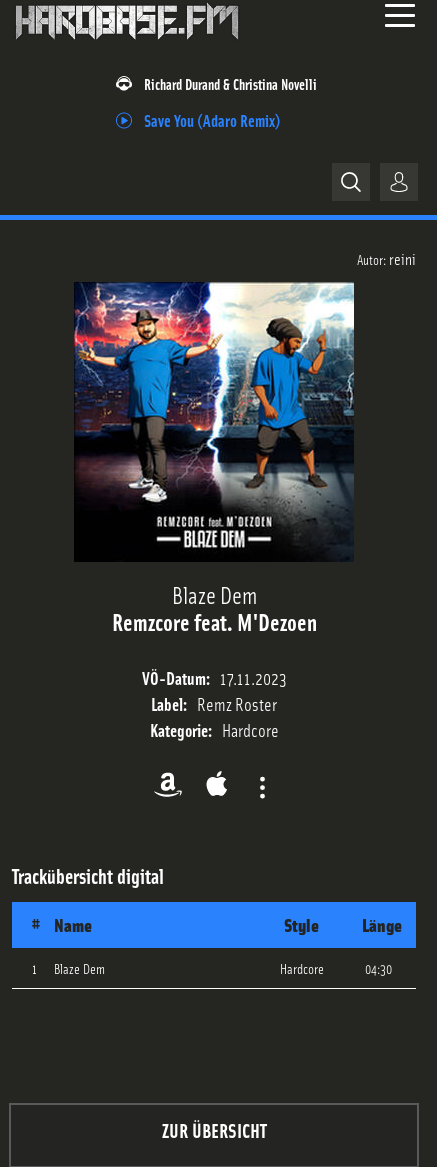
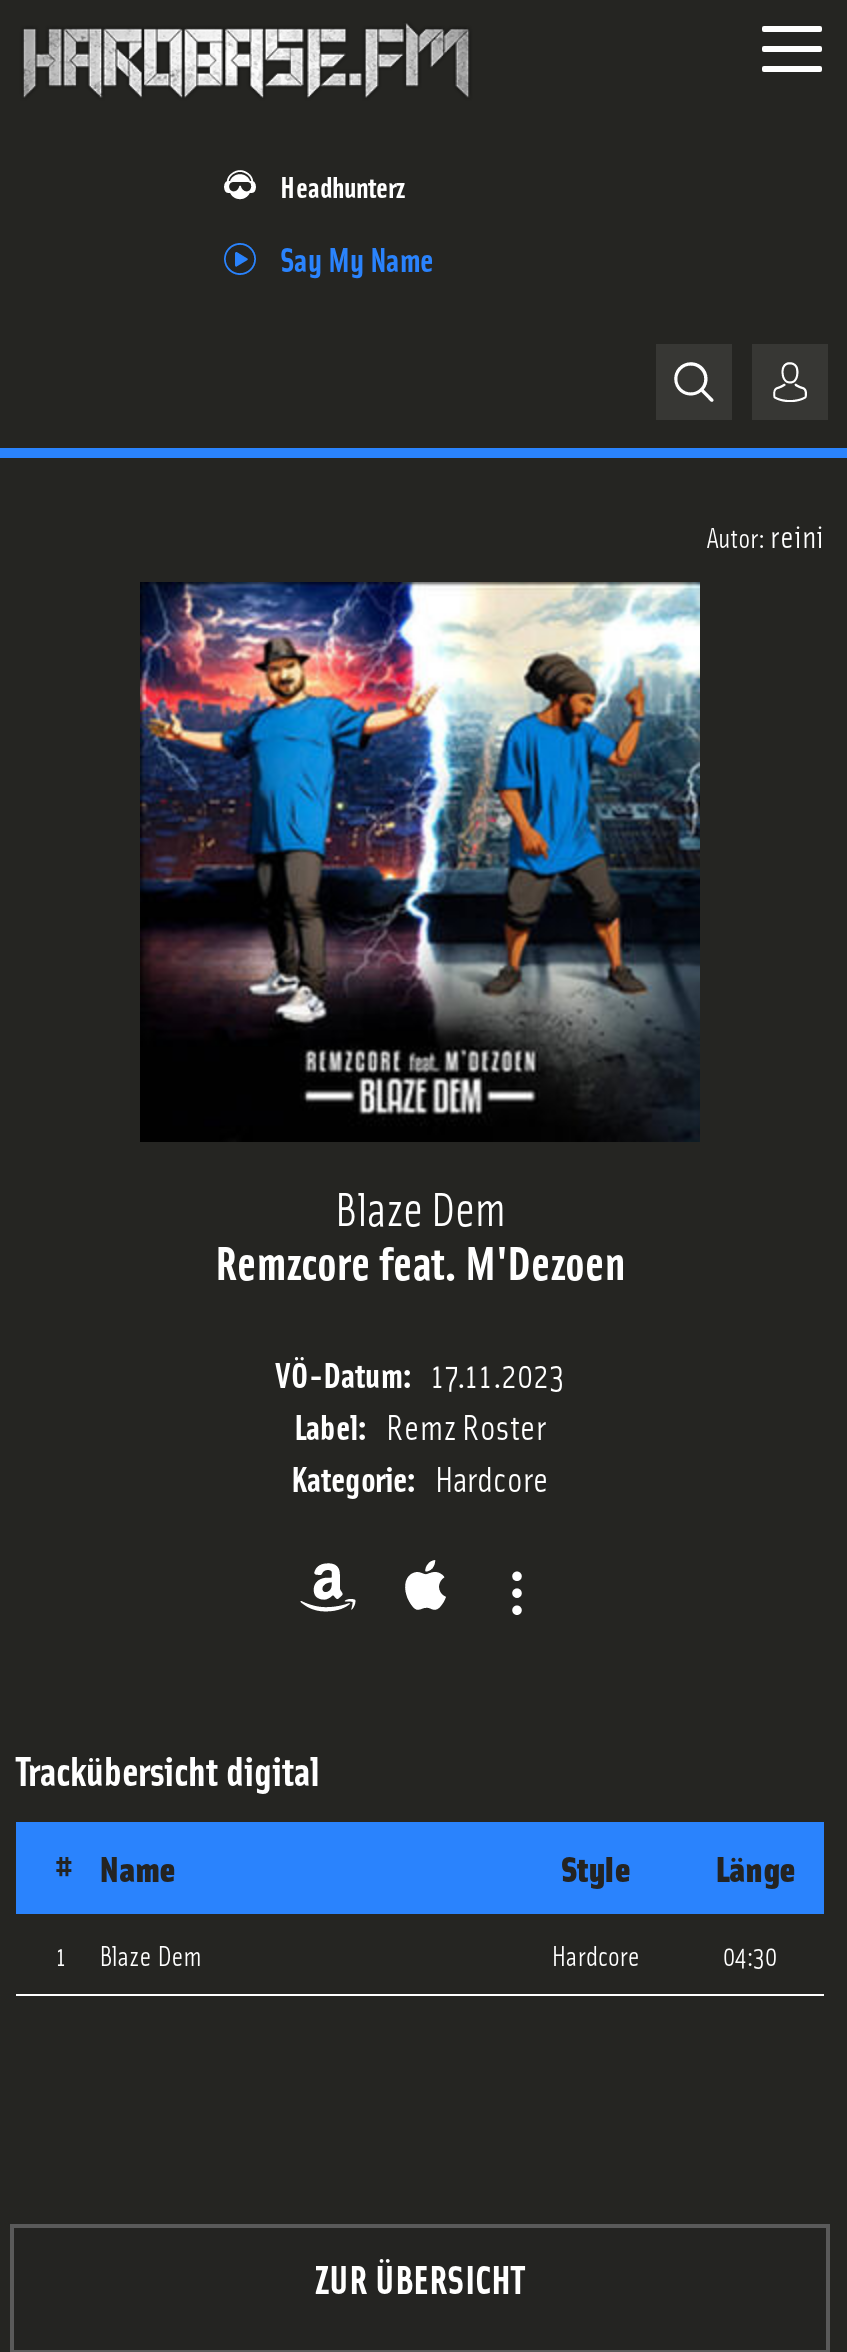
[144,74,317,93] Richard Durand & Christina Novelli -> [280,166,406,204] Headhunterz
[144,109,281,130] Save You (Adaro Remix) -> [280,235,434,277] Say My Name

